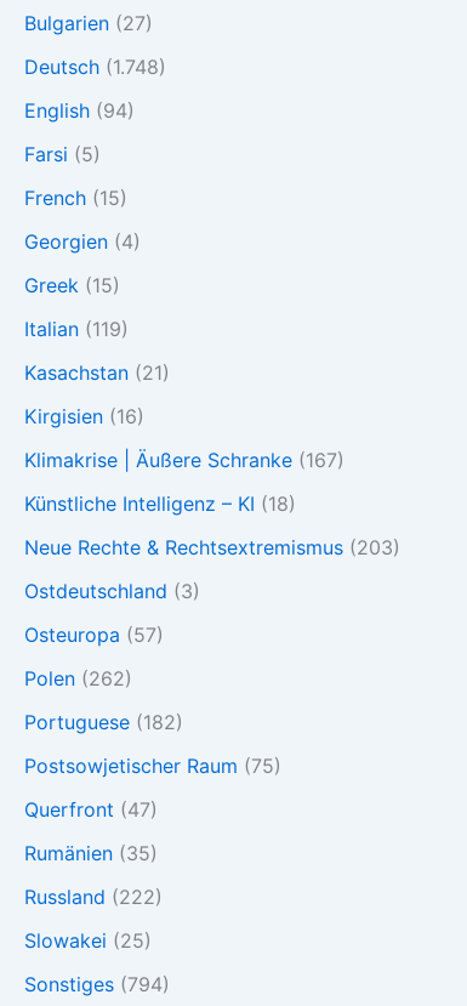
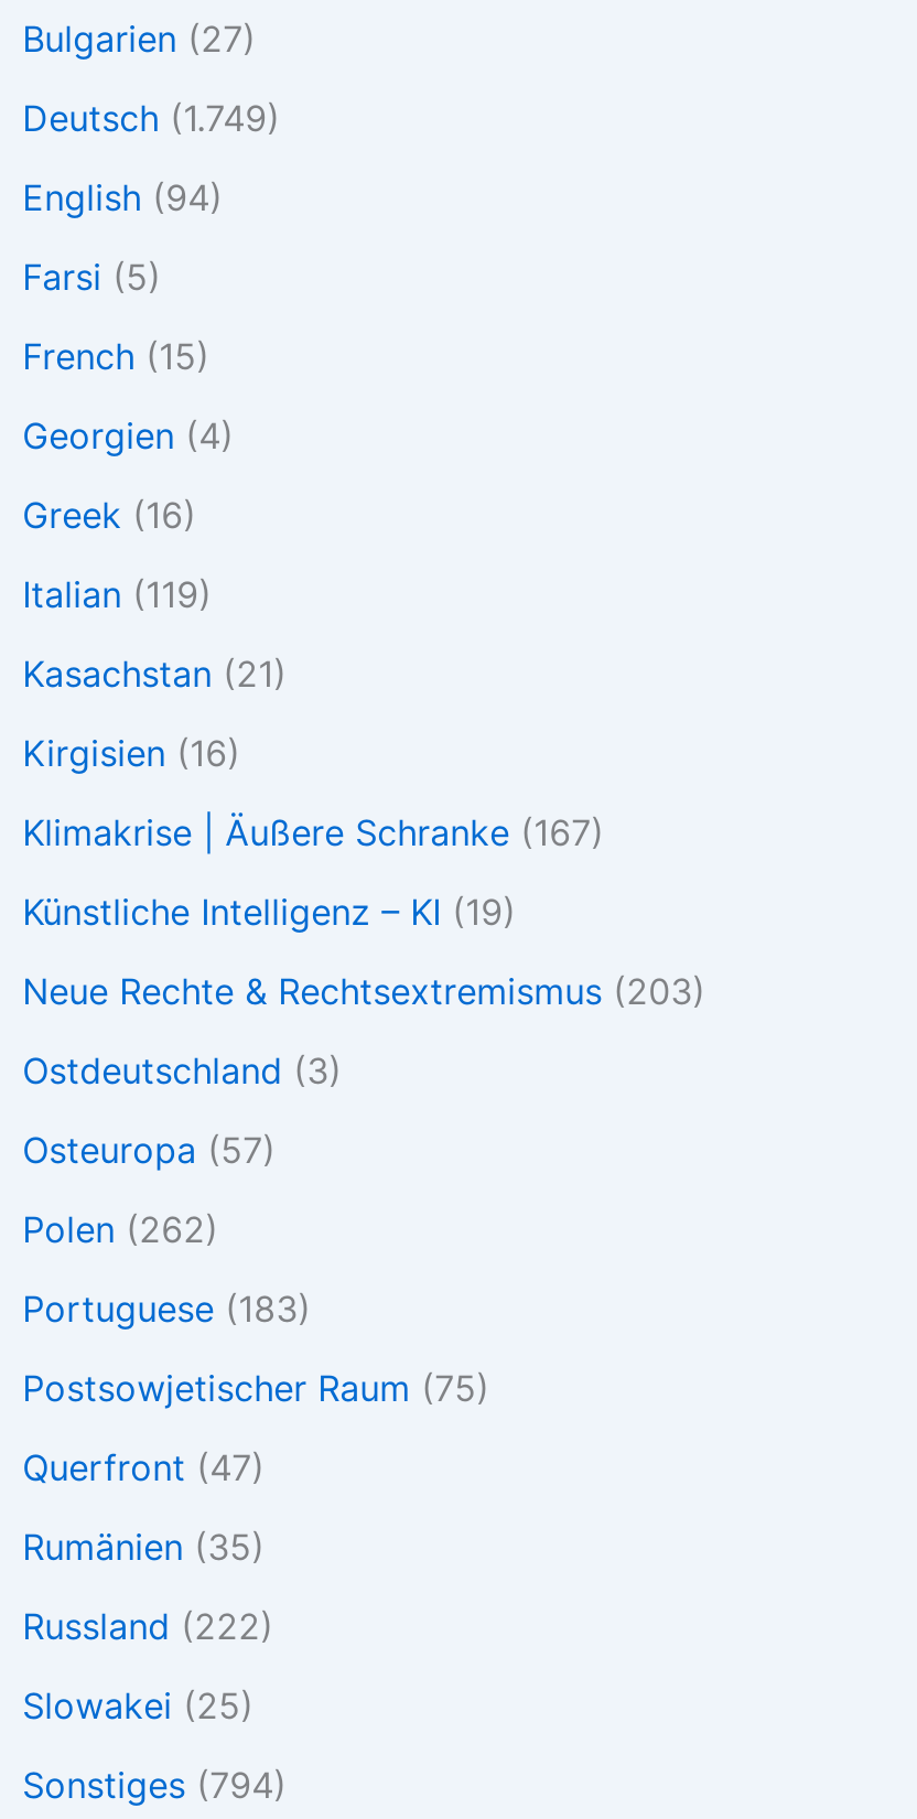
[24,54,166,78] Deutsch (1.748) -> [22,95,280,139] Deutsch (1.749)
[24,273,120,297] Greek (15) -> [22,492,196,536] Greek (16)
[24,491,295,515] Künstliche Intelligenz – KI (18) -> [22,889,516,933] Künstliche Intelligenz – KI (19)
[24,709,183,734] Portuguese (182) -> [22,1286,311,1330] Portuguese (183)

